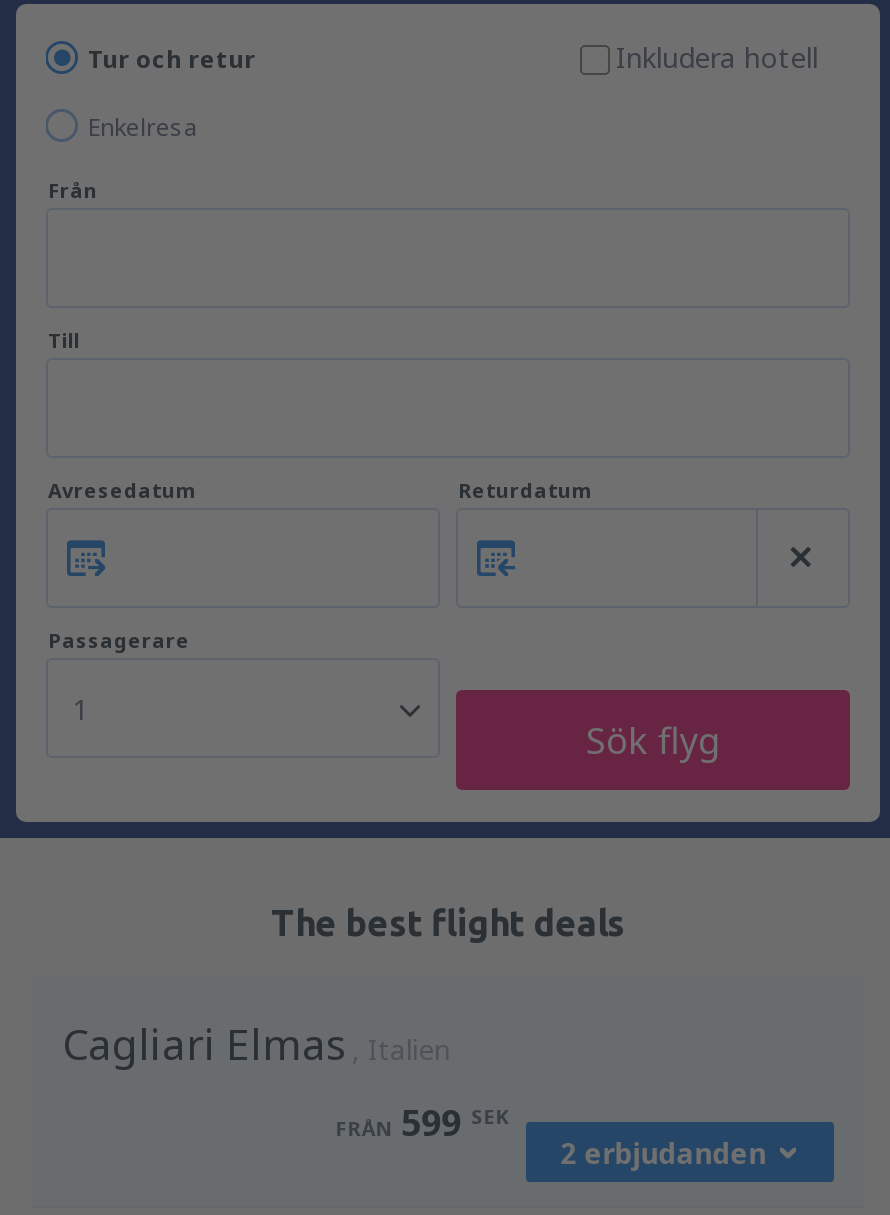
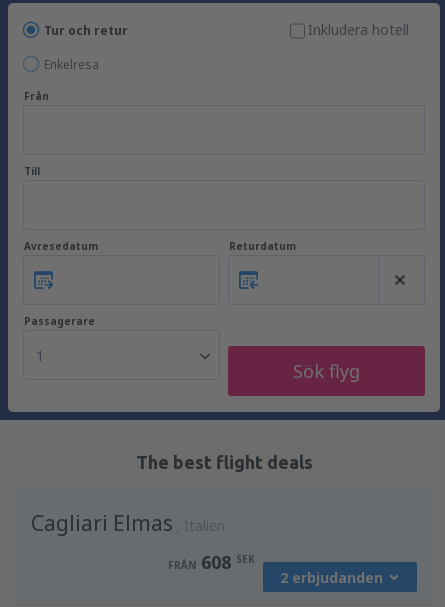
[335,1098,509,1146] FRÅN 599 SEK -> [168,550,255,574] FRÅN 608 SEK

